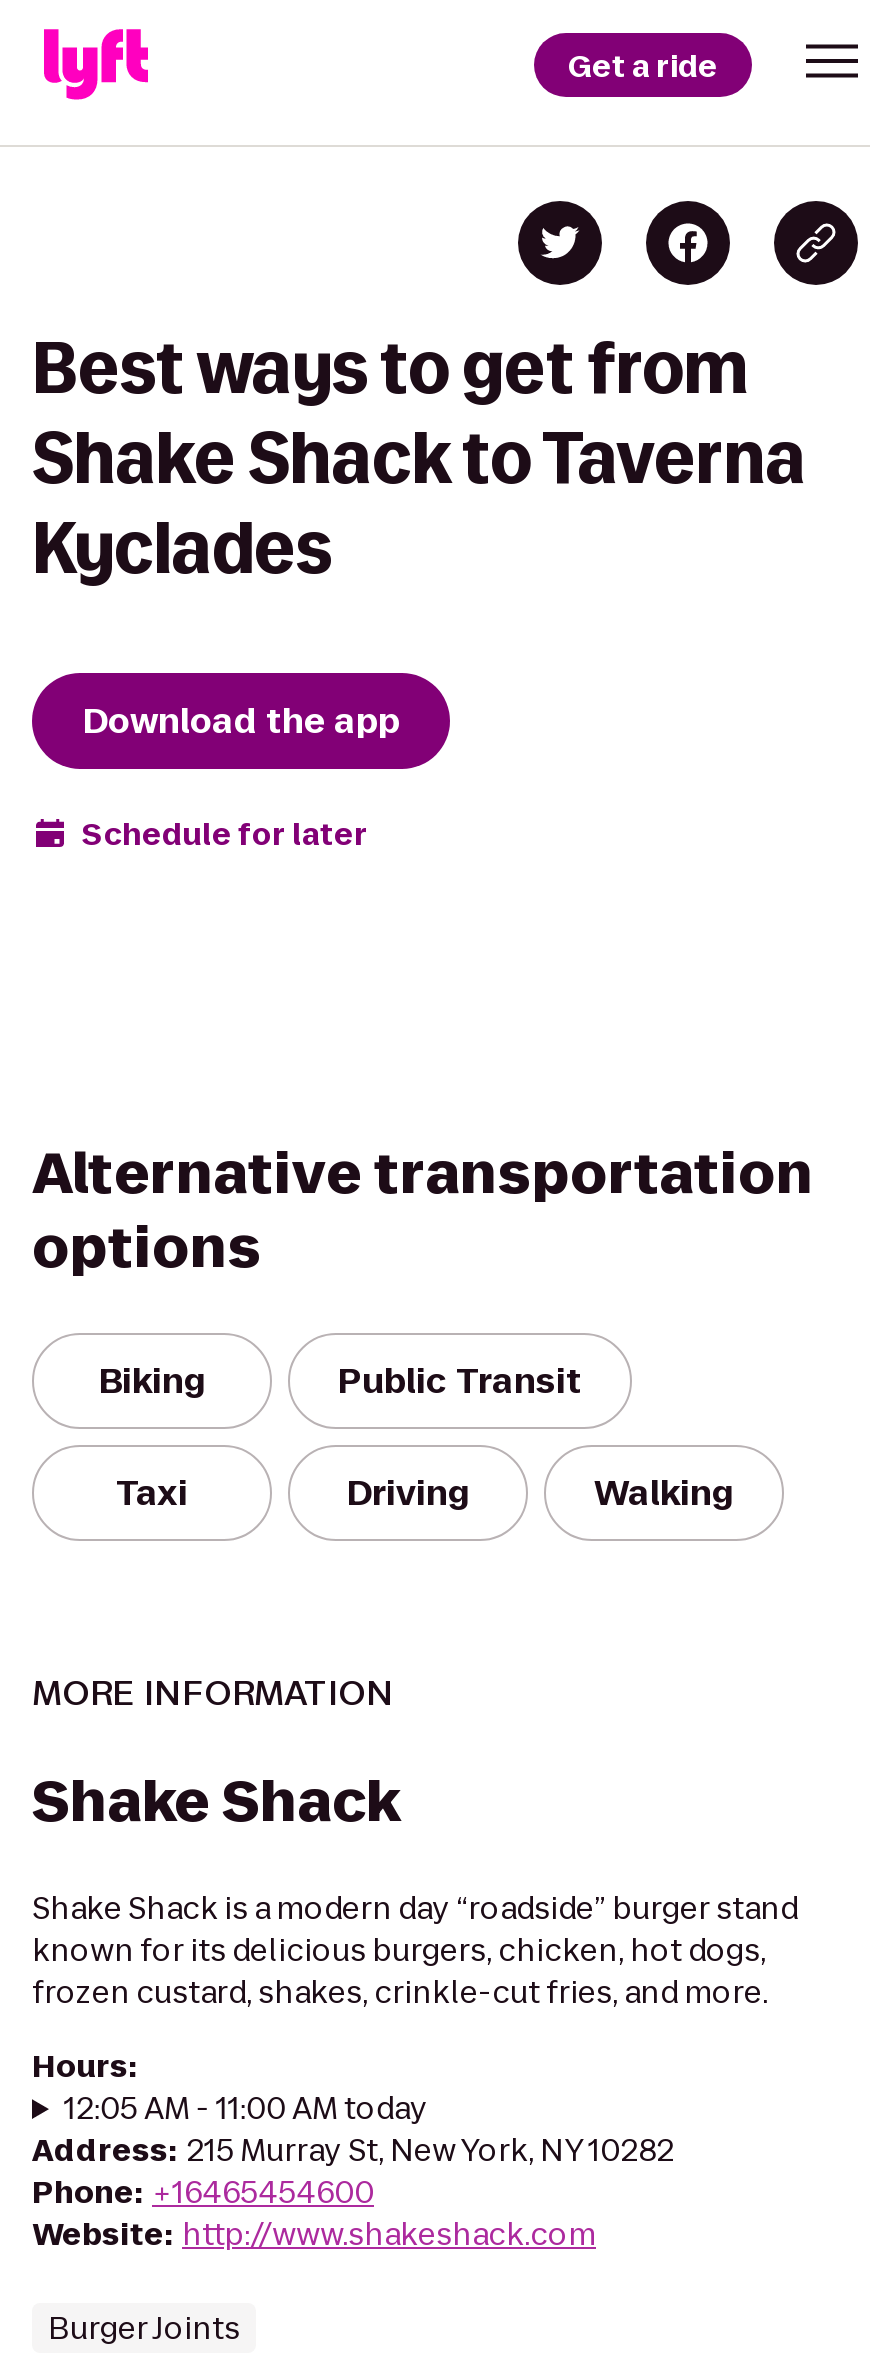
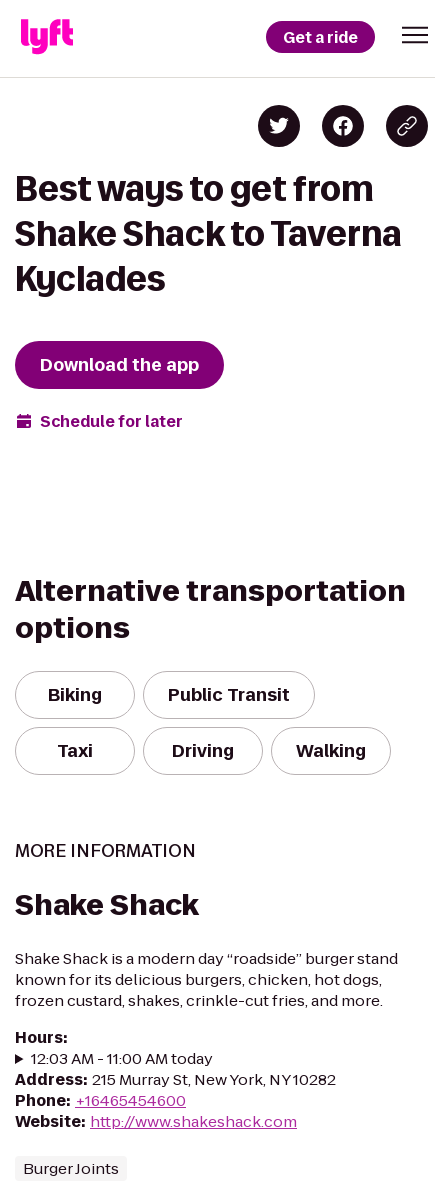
[64,2087,428,2129] 12:05 AM - 11:00 AM today -> [31,1048,213,1069] 12:03 AM - 11:00 AM today

